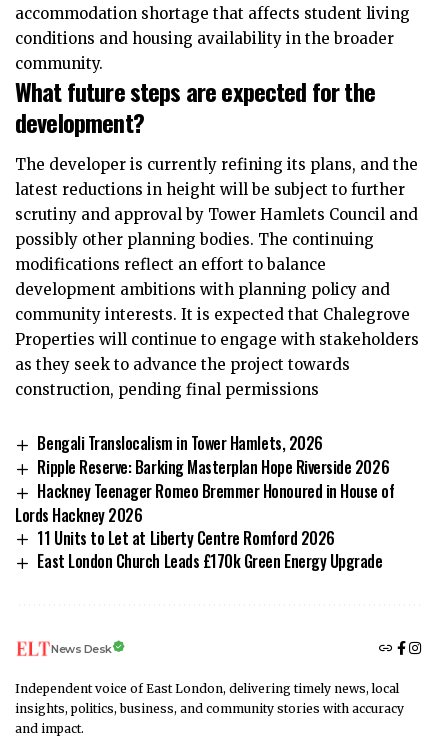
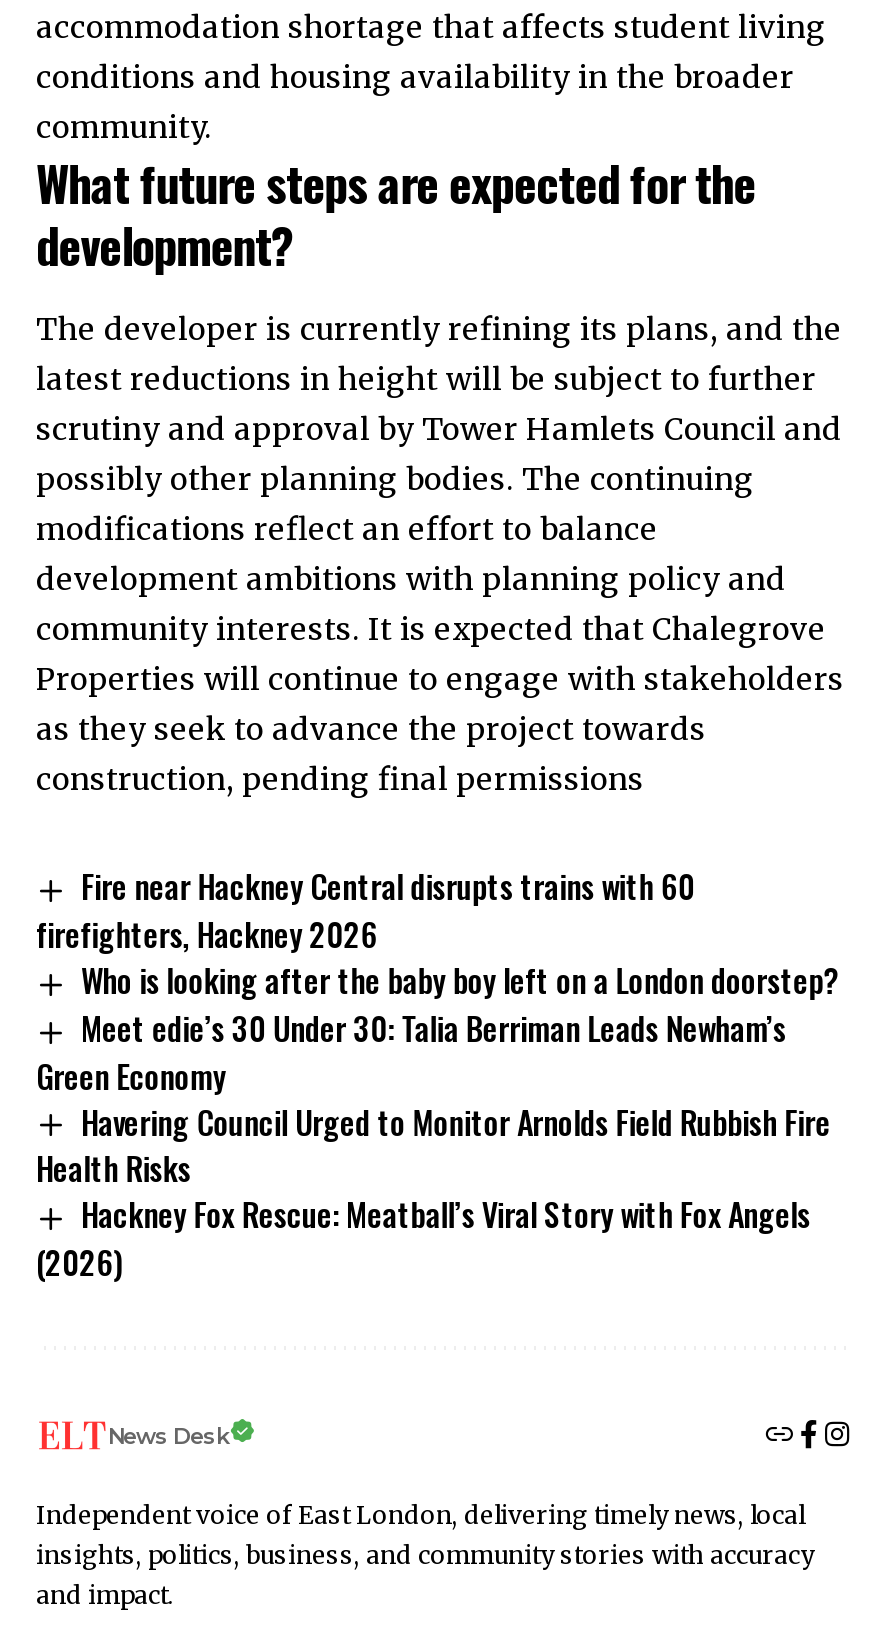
[15,431,394,573] Bengali Translocalism in Tower Hamlets, 2026 | Ripple Reserve: Barking Masterplan Hope Riverside 2026 | Hackney Teenager Romeo Bremmer Honoured in House of | Lords Hackney 2026 | 11 Units to Let at Liberty Centre Romford 2026 | East London Church Leads £170k Green Energy Upgrade -> [36,862,838,1287] Fire near Hackney Central disrupts trains with 60 | firefighters, Hackney 2026 | Who is looking after the baby boy left on a London doorstep? | Meet edie’s 30 Under 30: Talia Berriman Leads Newham’s | Green Economy | Havering Council Urged to Monitor Arnolds Field Rubbish Fire | Health Risks | Hackney Fox Rescue: Meatball’s Viral Story with Fox Angels | (2026)

